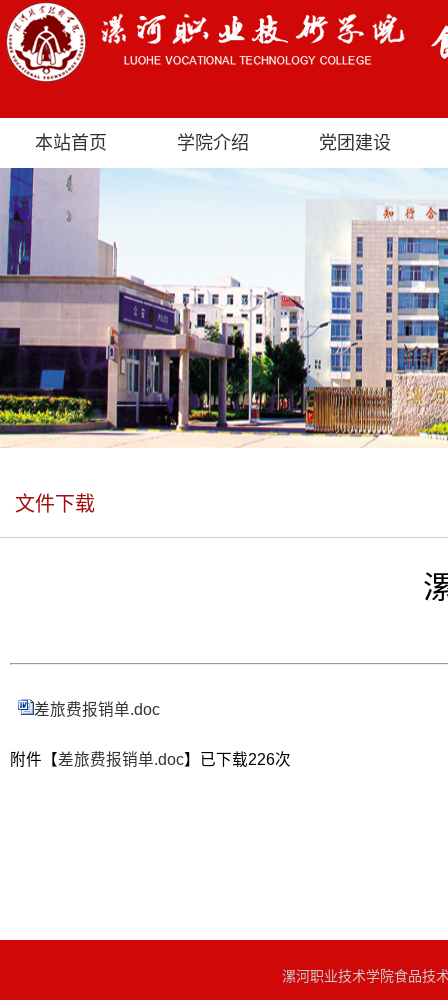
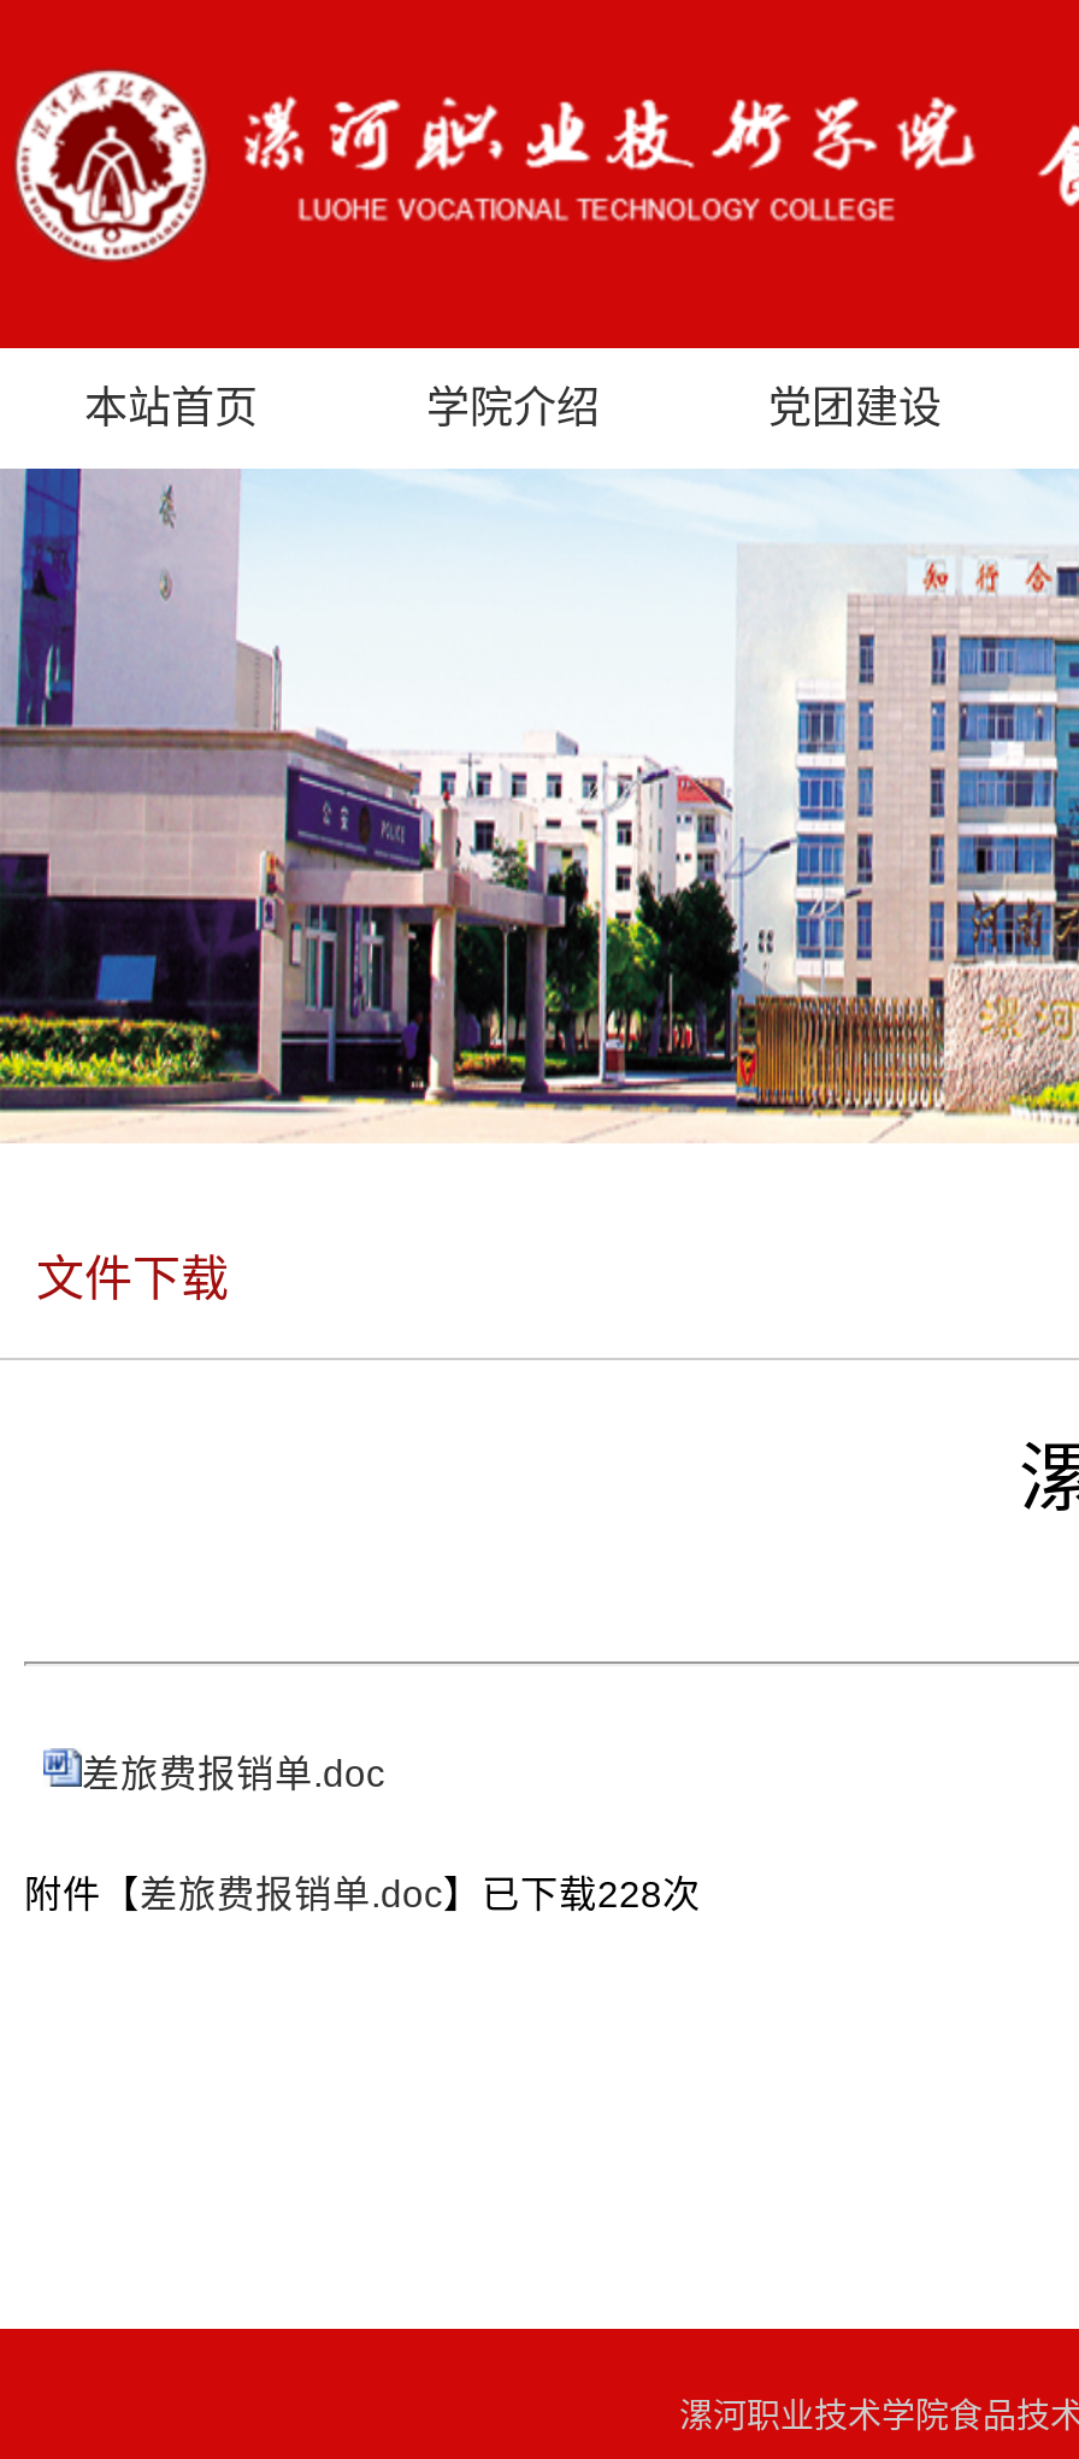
[10,751,291,768] 附件【差旅费报销单.doc】已下载226次 -> [24,1873,701,1914] 附件【差旅费报销单.doc】已下载228次

